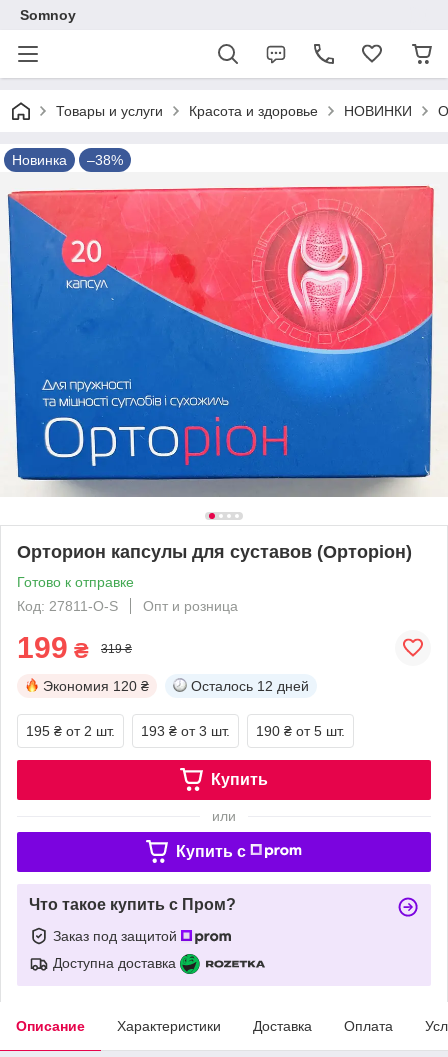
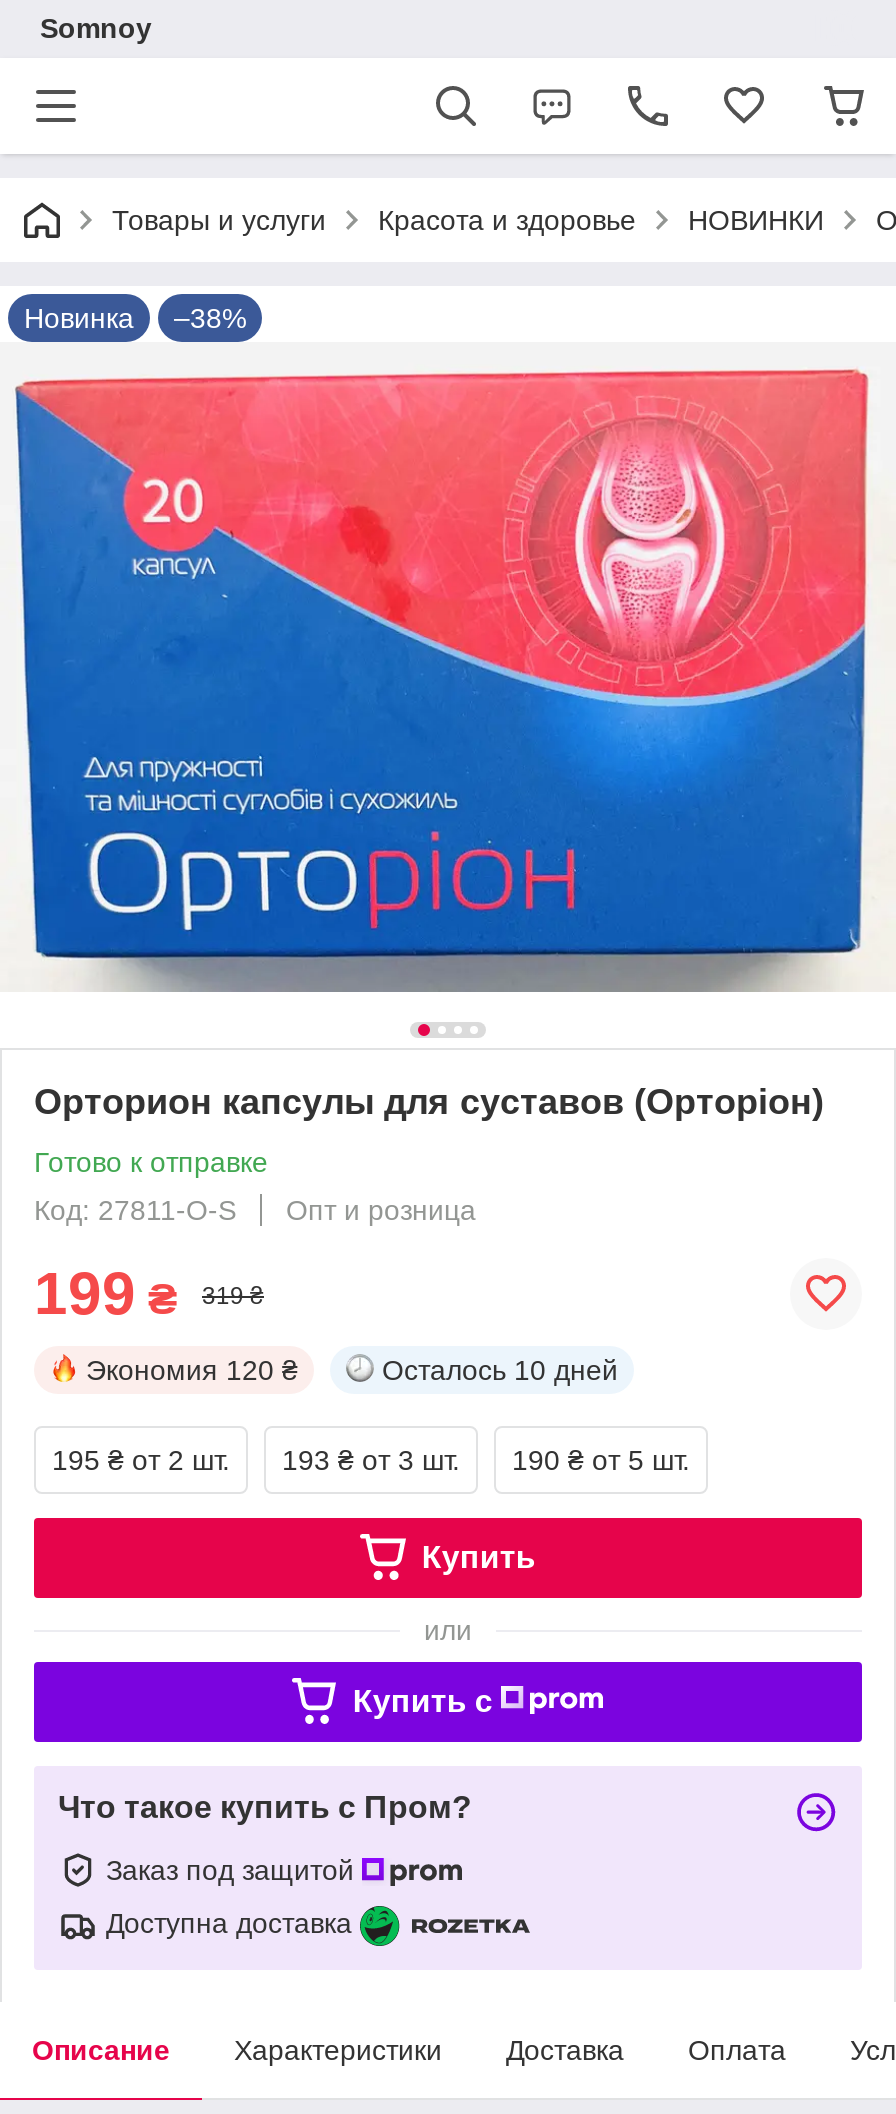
[191,678,309,694] Осталось 12 дней -> [382,1354,618,1386] Осталось 10 дней

